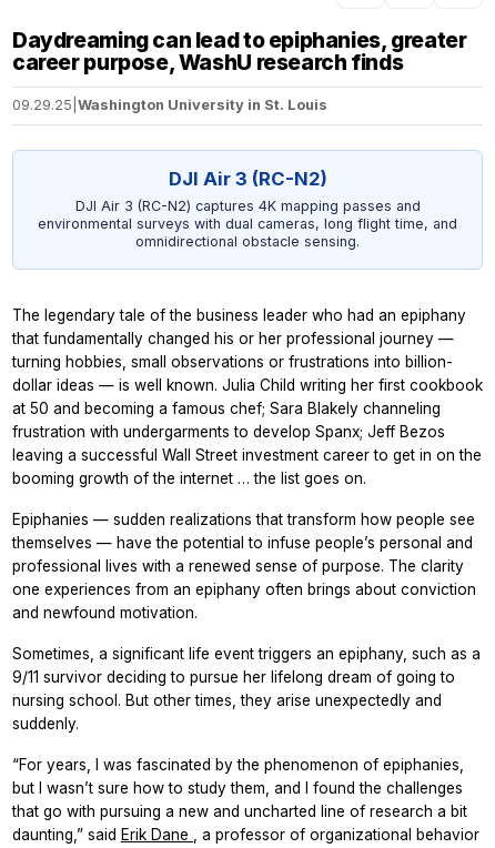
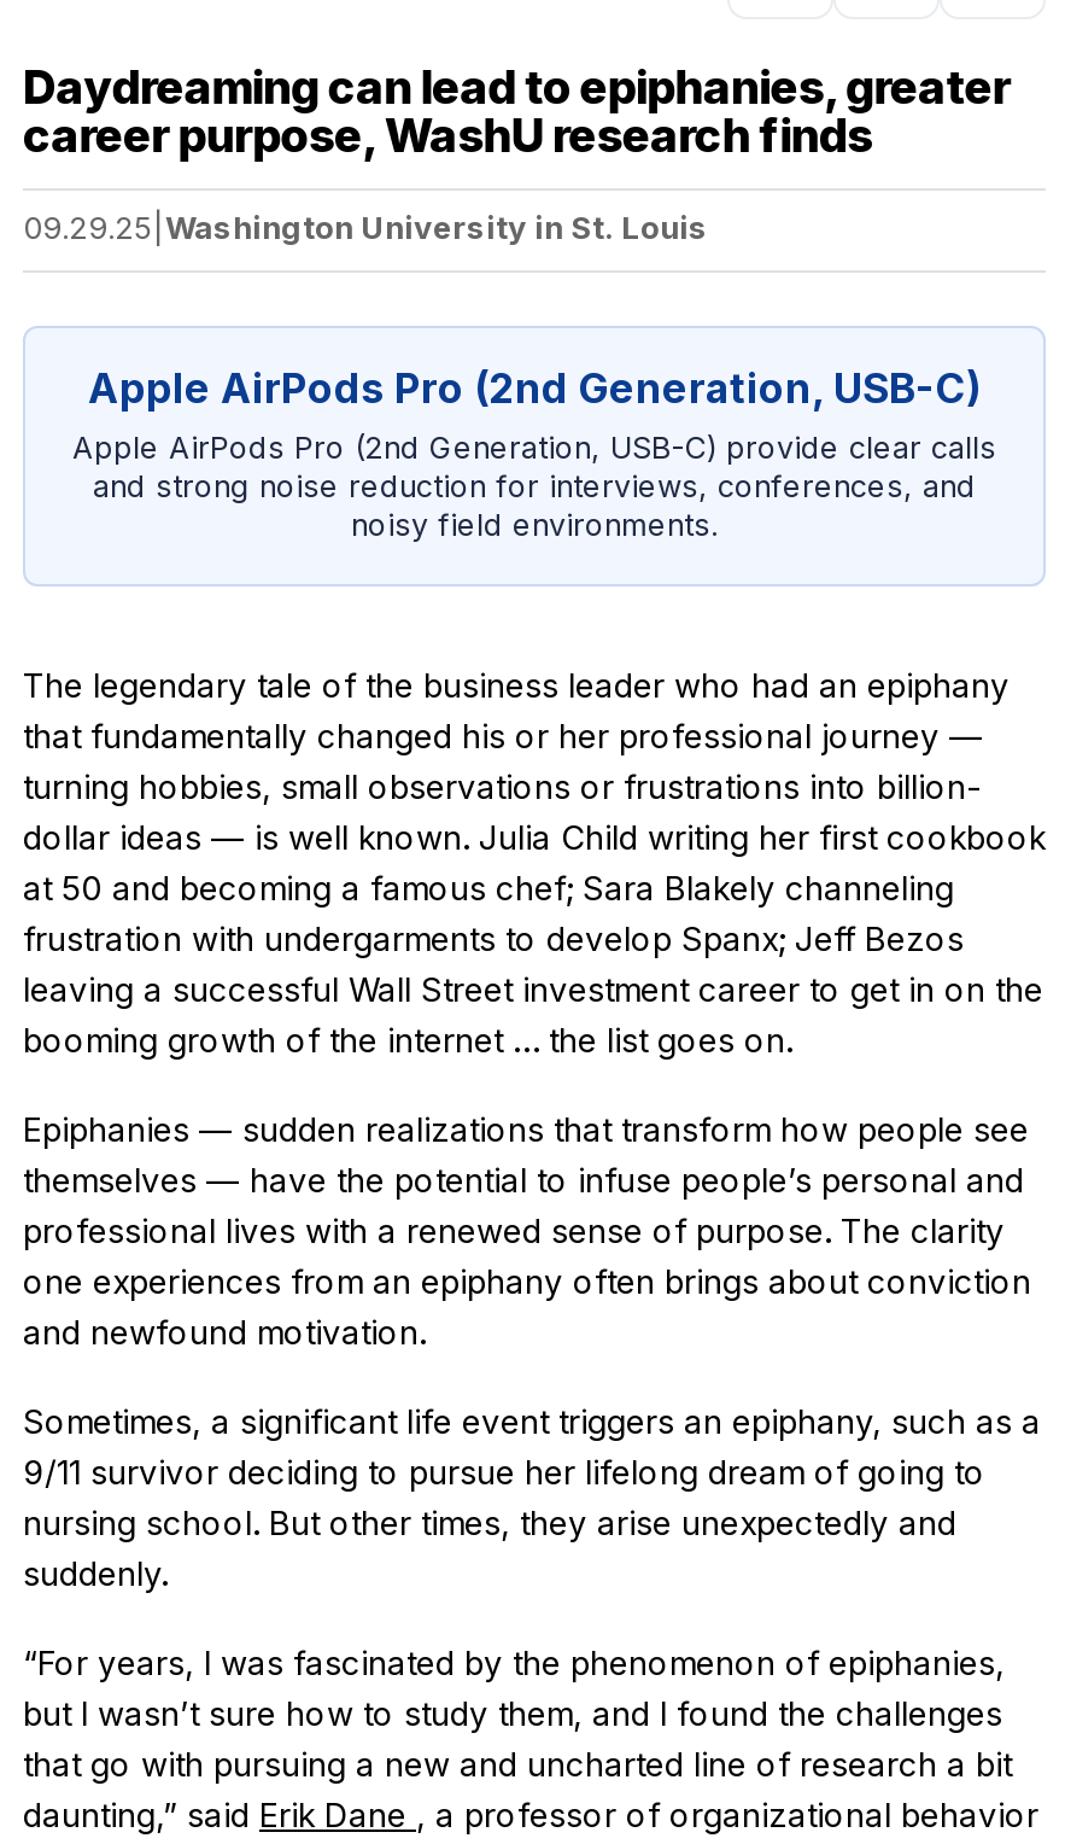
[38,168,457,250] DJI Air 3 (RC-N2) | DJI Air 3 (RC-N2) captures 4K mapping passes and | environmental surveys with dual cameras, long flight time, and | omnidirectional obstacle sensing. -> [72,365,996,544] Apple AirPods Pro (2nd Generation, USB-C) | Apple AirPods Pro (2nd Generation, USB-C) provide clear calls | and strong noise reduction for interviews, conferences, and | noisy field environments.

